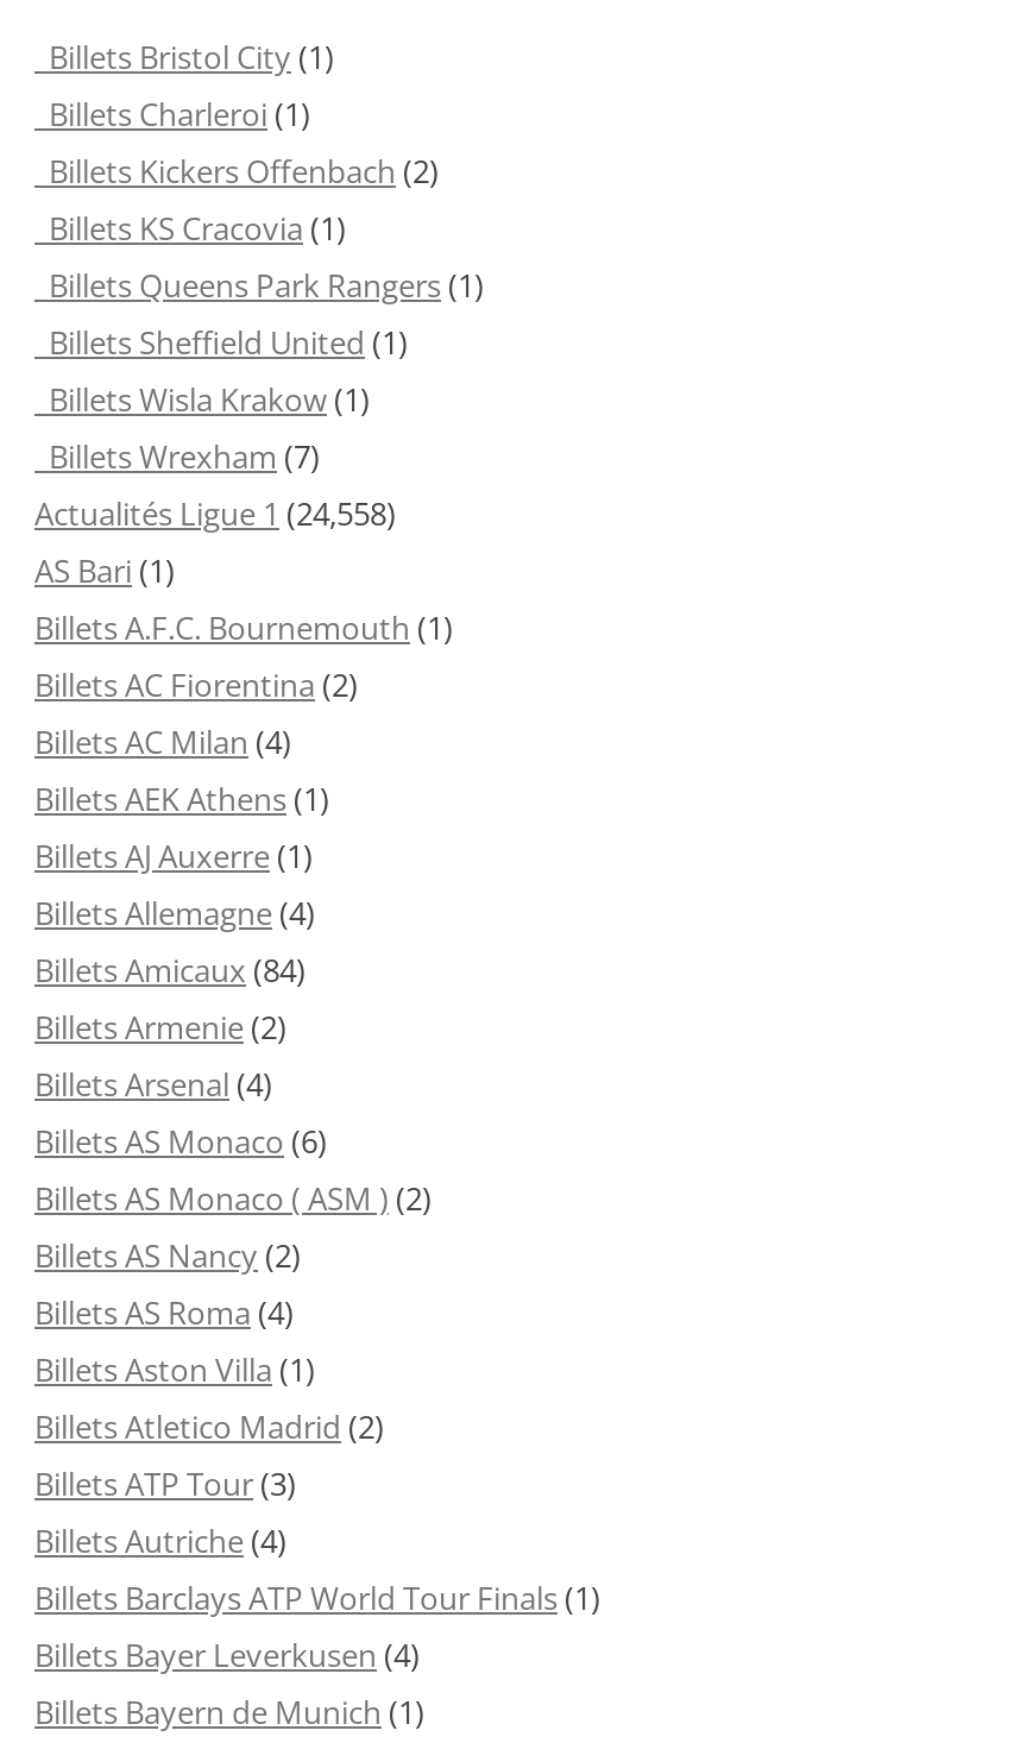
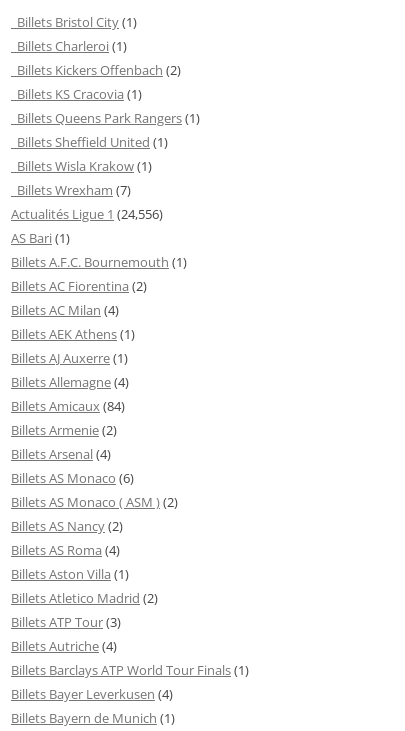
[34,492,396,535] Actualités Ligue 1 (24,558) -> [11,205,163,223] Actualités Ligue 1 (24,556)

